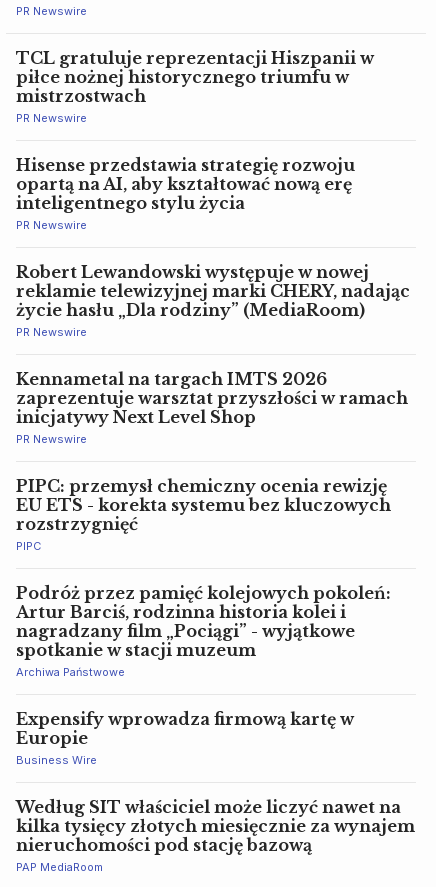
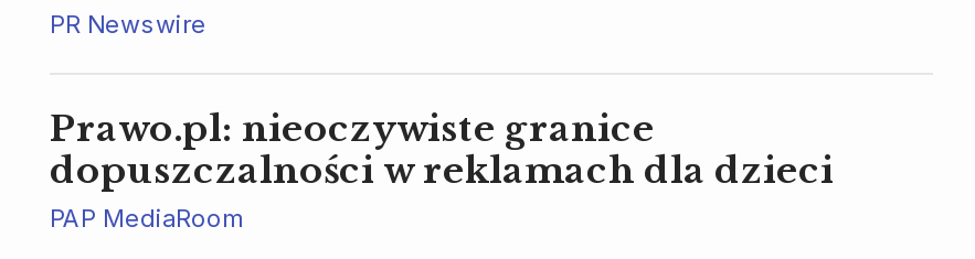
[16,48,415,855] TCL gratuluje reprezentacji Hiszpanii w | piłce nożnej historycznego triumfu w | mistrzostwach | PR Newswire | Hisense przedstawia strategię rozwoju | opartą na AI, aby kształtować nową erę | inteligentnego stylu życia | PR Newswire | Robert Lewandowski występuje w nowej | reklamie telewizyjnej marki CHERY, nadając | życie hasłu „Dla rodziny” (MediaRoom) | PR Newswire | Kennametal na targach IMTS 2026 | zaprezentuje warsztat przyszłości w ramach | inicjatywy Next Level Shop | PR Newswire | PIPC: przemysł chemiczny ocenia rewizję | EU ETS - korekta systemu bez kluczowych | rozstrzygnięć | PIPC | Podróż przez pamięć kolejowych pokoleń: | Artur Barciś, rodzinna historia kolei i | nagradzany film „Pociągi” - wyjątkowe | spotkanie w stacji muzeum | Archiwa Państwowe | Expensify wprowadza firmową kartę w | Europie | Business Wire | Według SIT właściciel może liczyć nawet na | kilka tysięcy złotych miesięcznie za wynajem | nieruchomości pod stację bazową -> [50,106,834,192] Prawo.pl: nieoczywiste granice | dopuszczalności w reklamach dla dzieci

